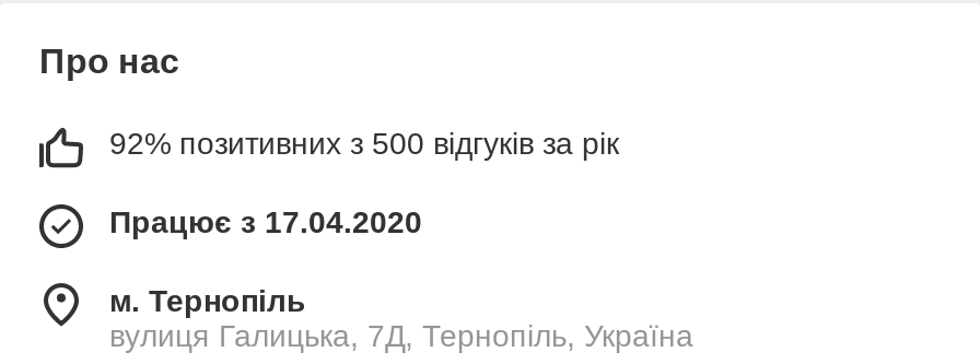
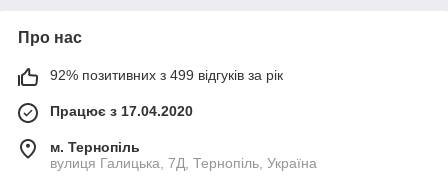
[109,127,619,162] 92% позитивних з 500 відгуків за рік -> [50,67,283,83] 92% позитивних з 499 відгуків за рік

